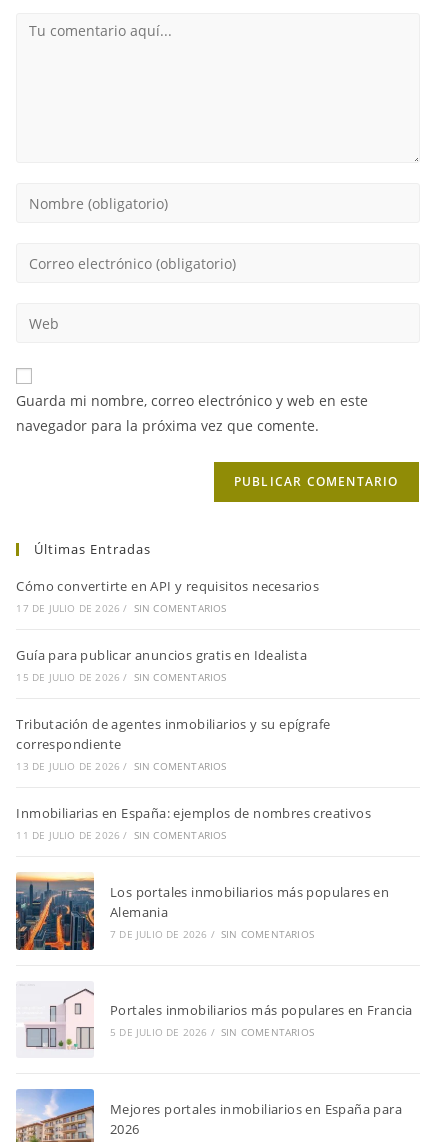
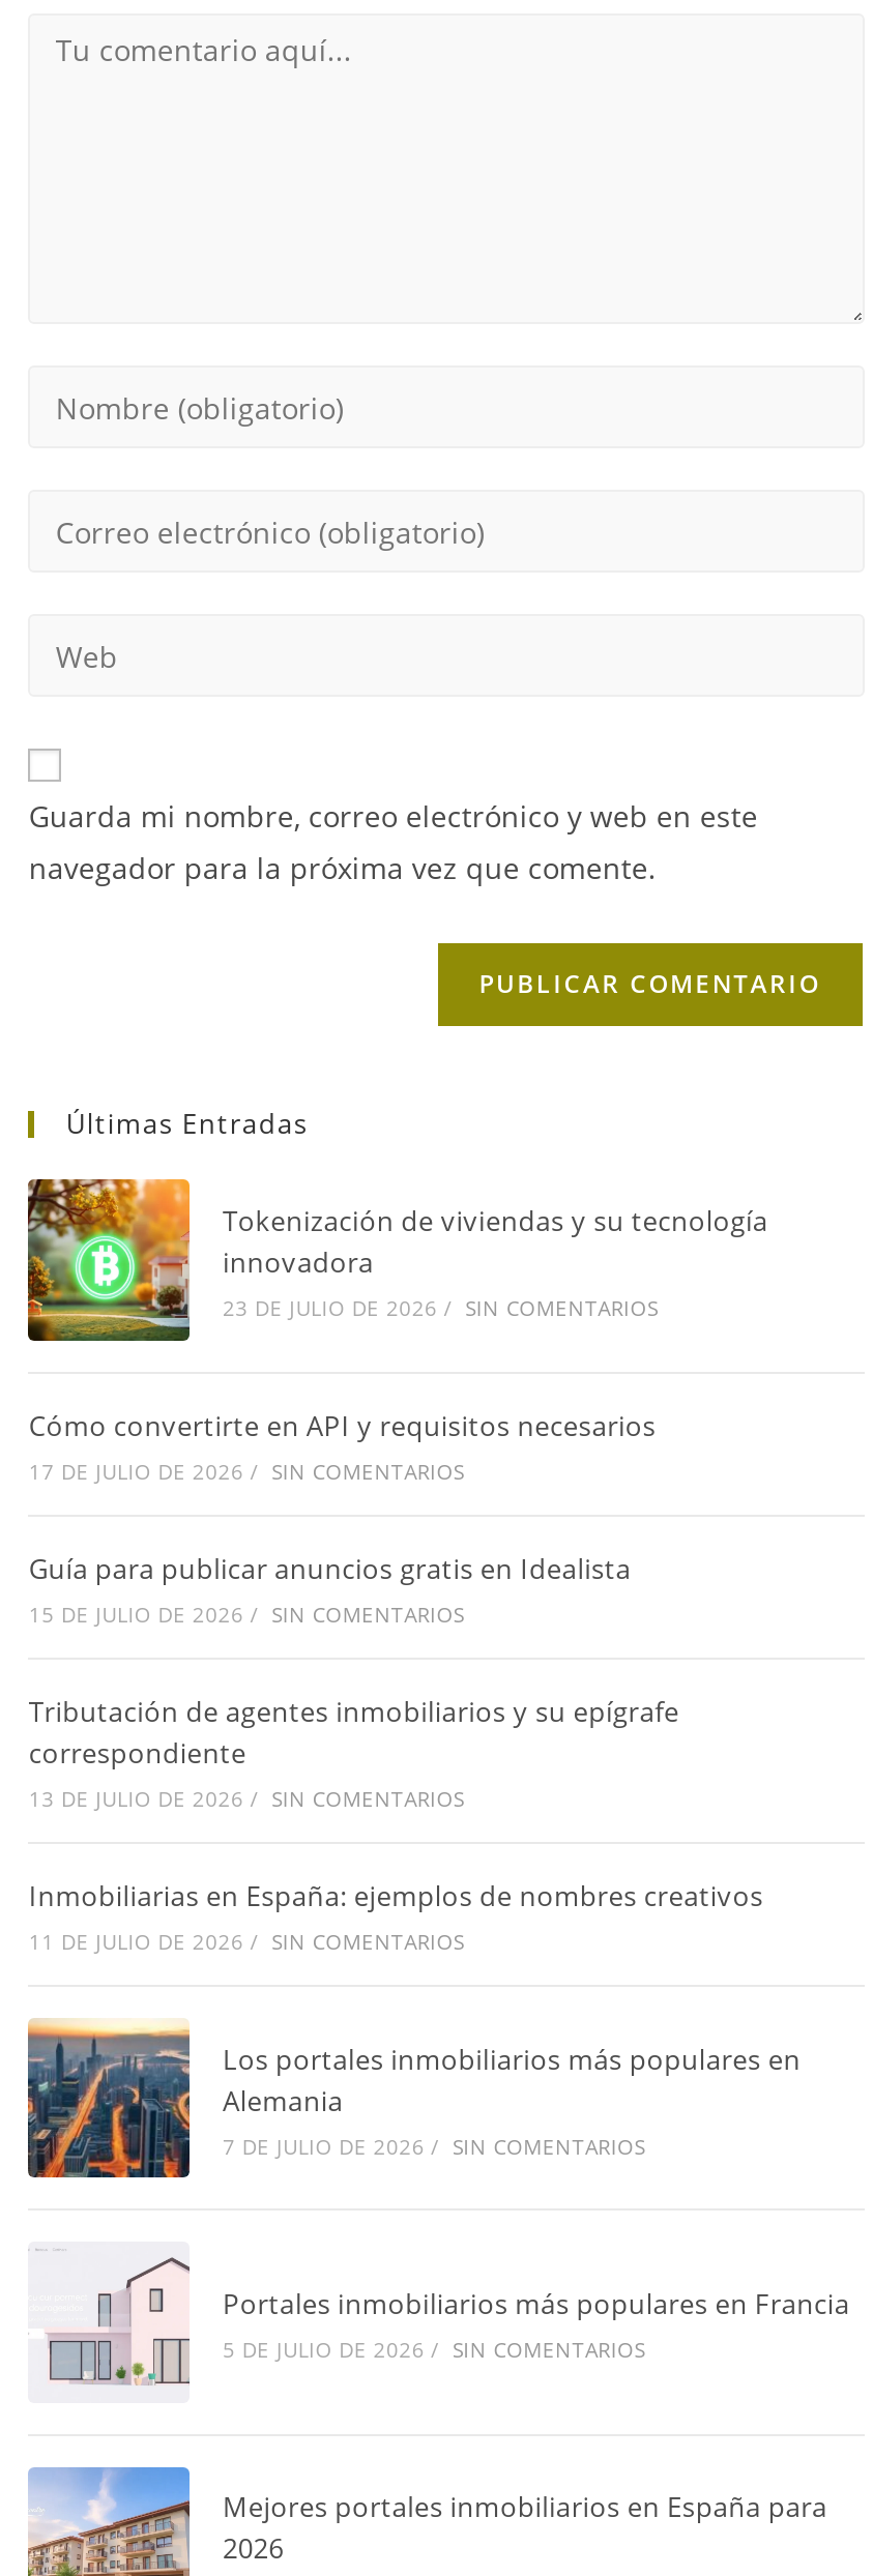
none -> [26,1177,768,1345] [image] | Tokenización de viviendas y su tecnología | innovadora | 23 DE JULIO DE 2026 / SIN COMENTARIOS

